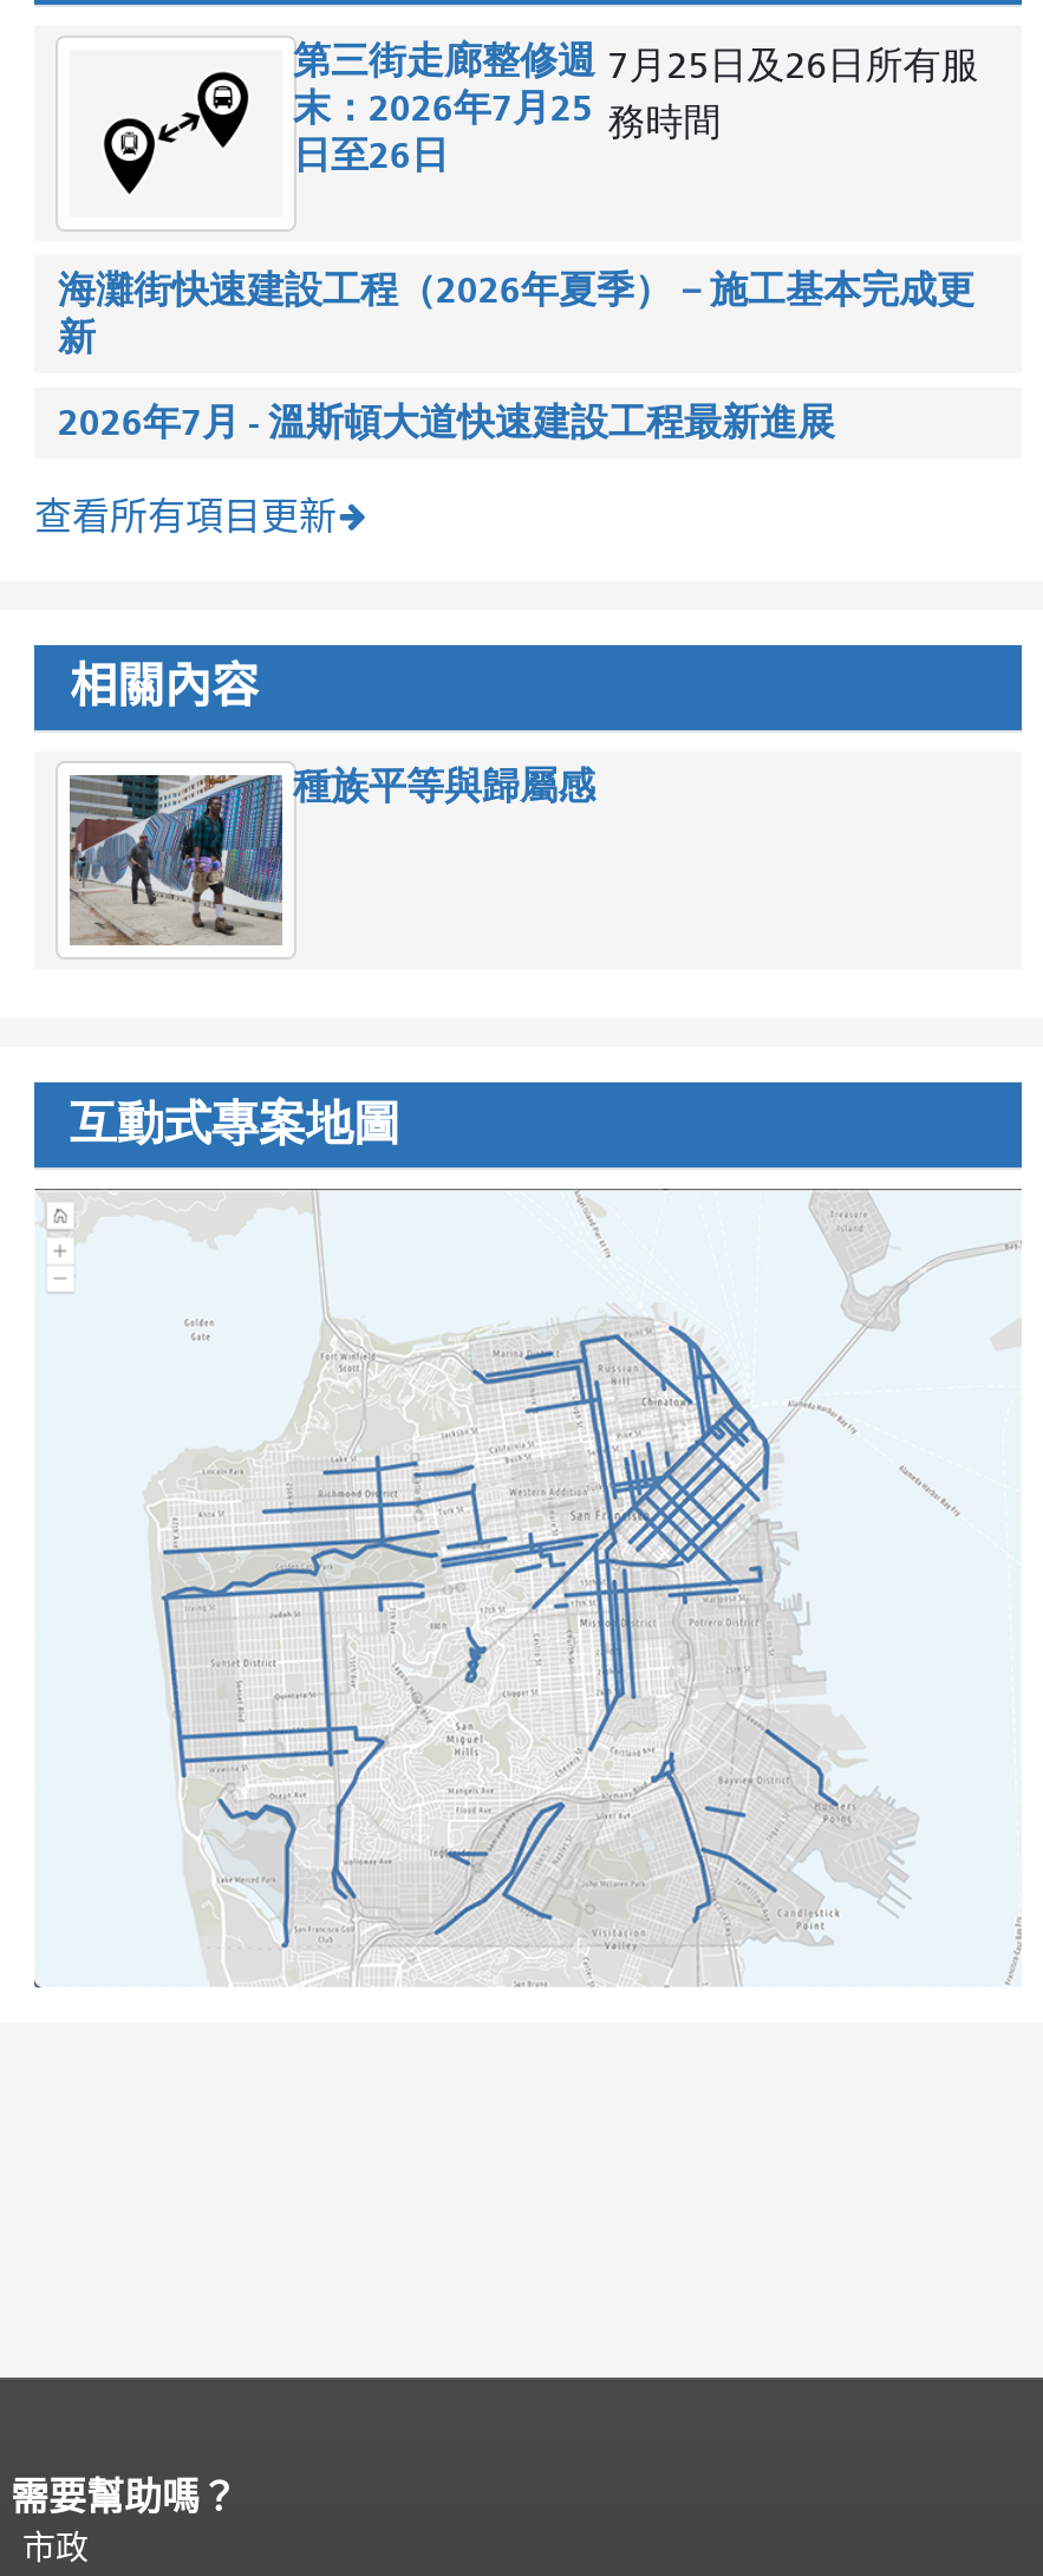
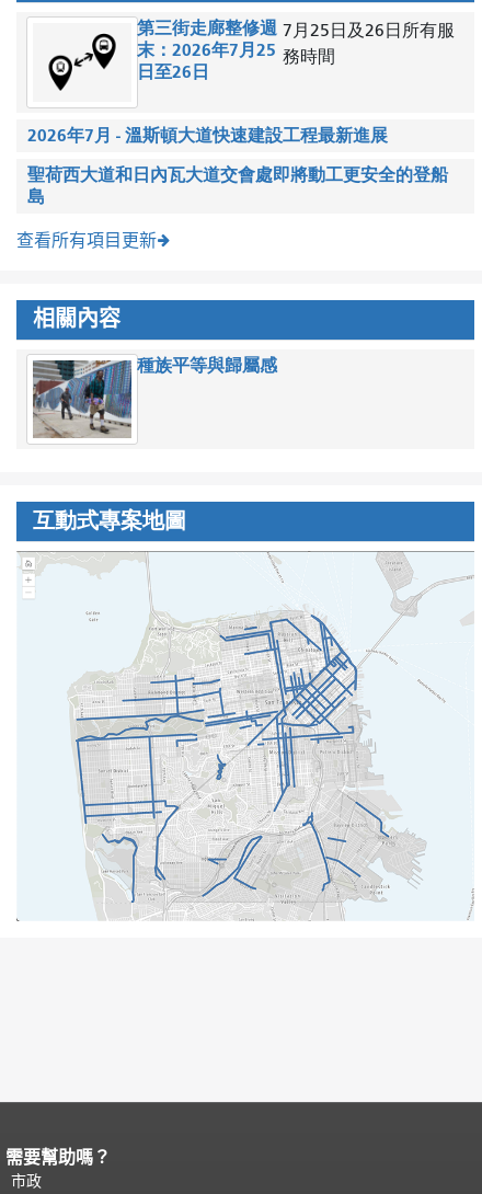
[58,267,974,359] 海灘街快速建設工程（2026年夏季）－施工基本完成更 | 新 -> none
moved [58,400,835,445] -> [27,124,388,145]: 2026年7月 - 溫斯頓大道快速建設工程最新進展
none -> [27,164,448,207] 聖荷西大道和日內瓦大道交會處即將動工更安全的登船 | 島

